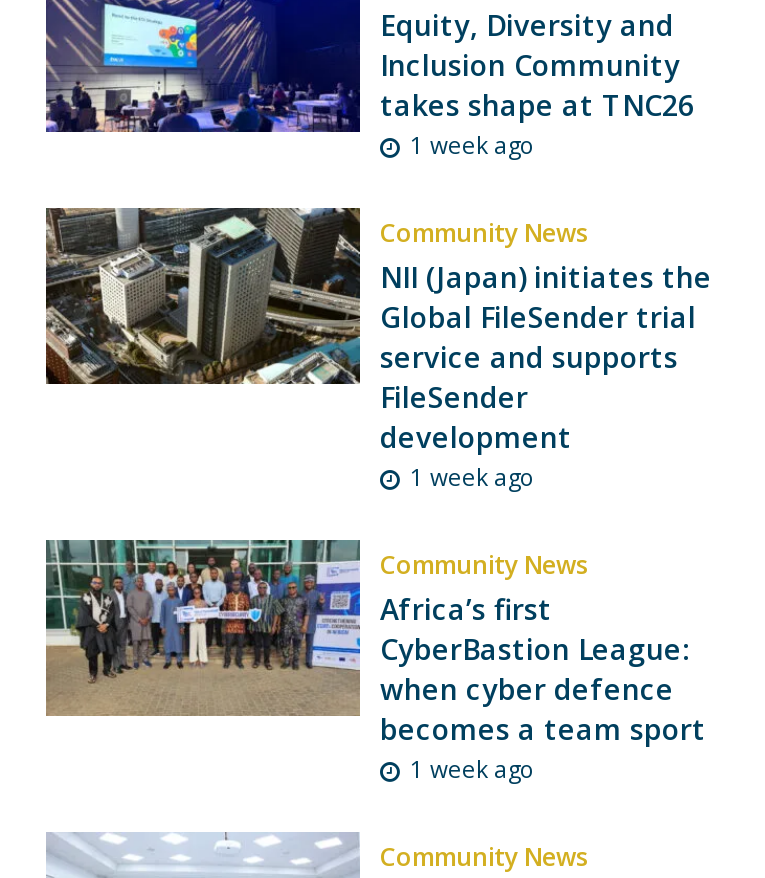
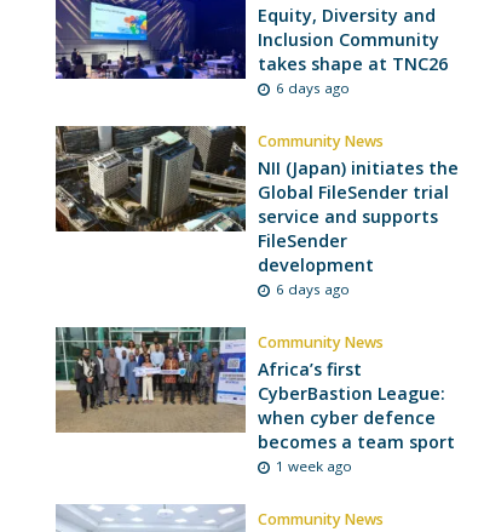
[410,129,536,159] 1 week ago -> [276,78,350,96] 6 days ago
[410,461,536,491] 1 week ago -> [276,279,350,298] 6 days ago

